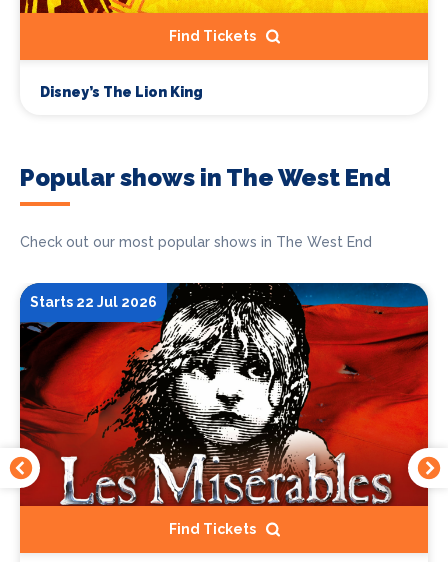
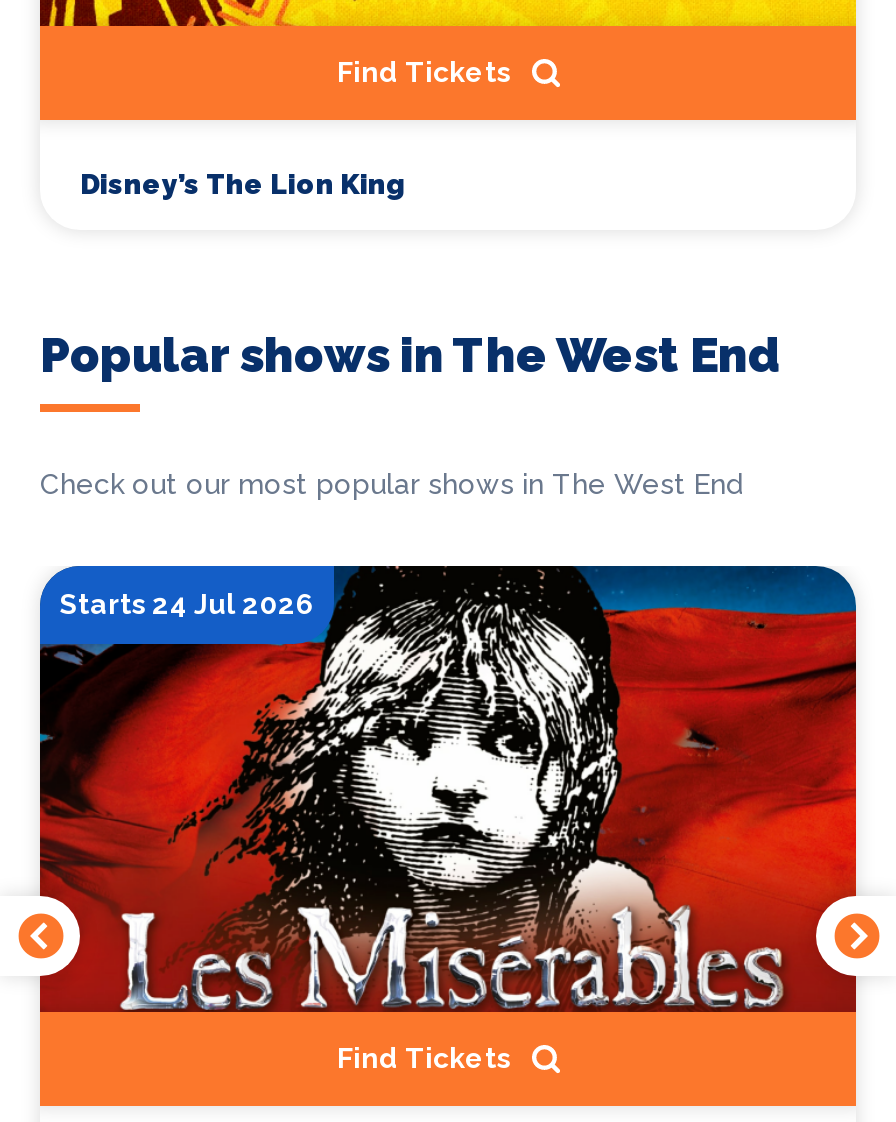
[30,294,157,310] Starts 22 Jul 2026 -> [60,589,314,621] Starts 24 Jul 2026

